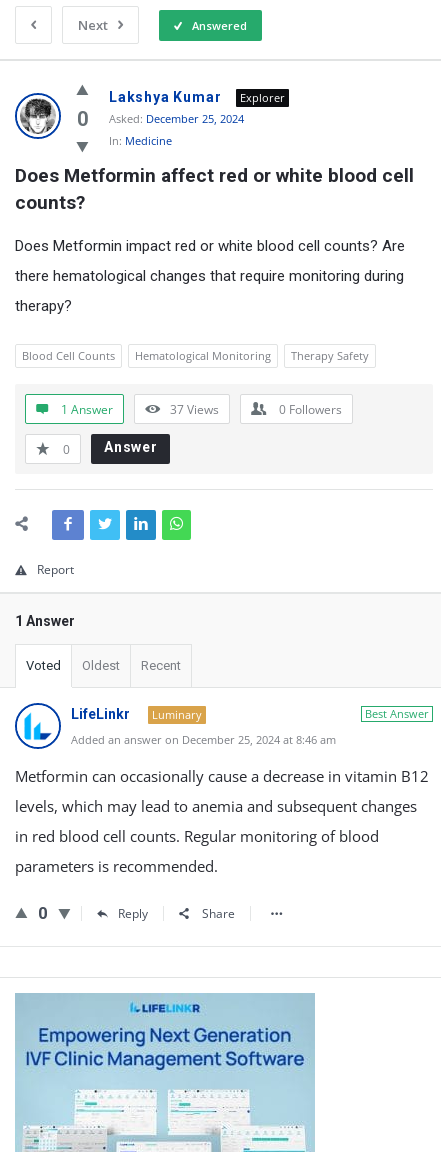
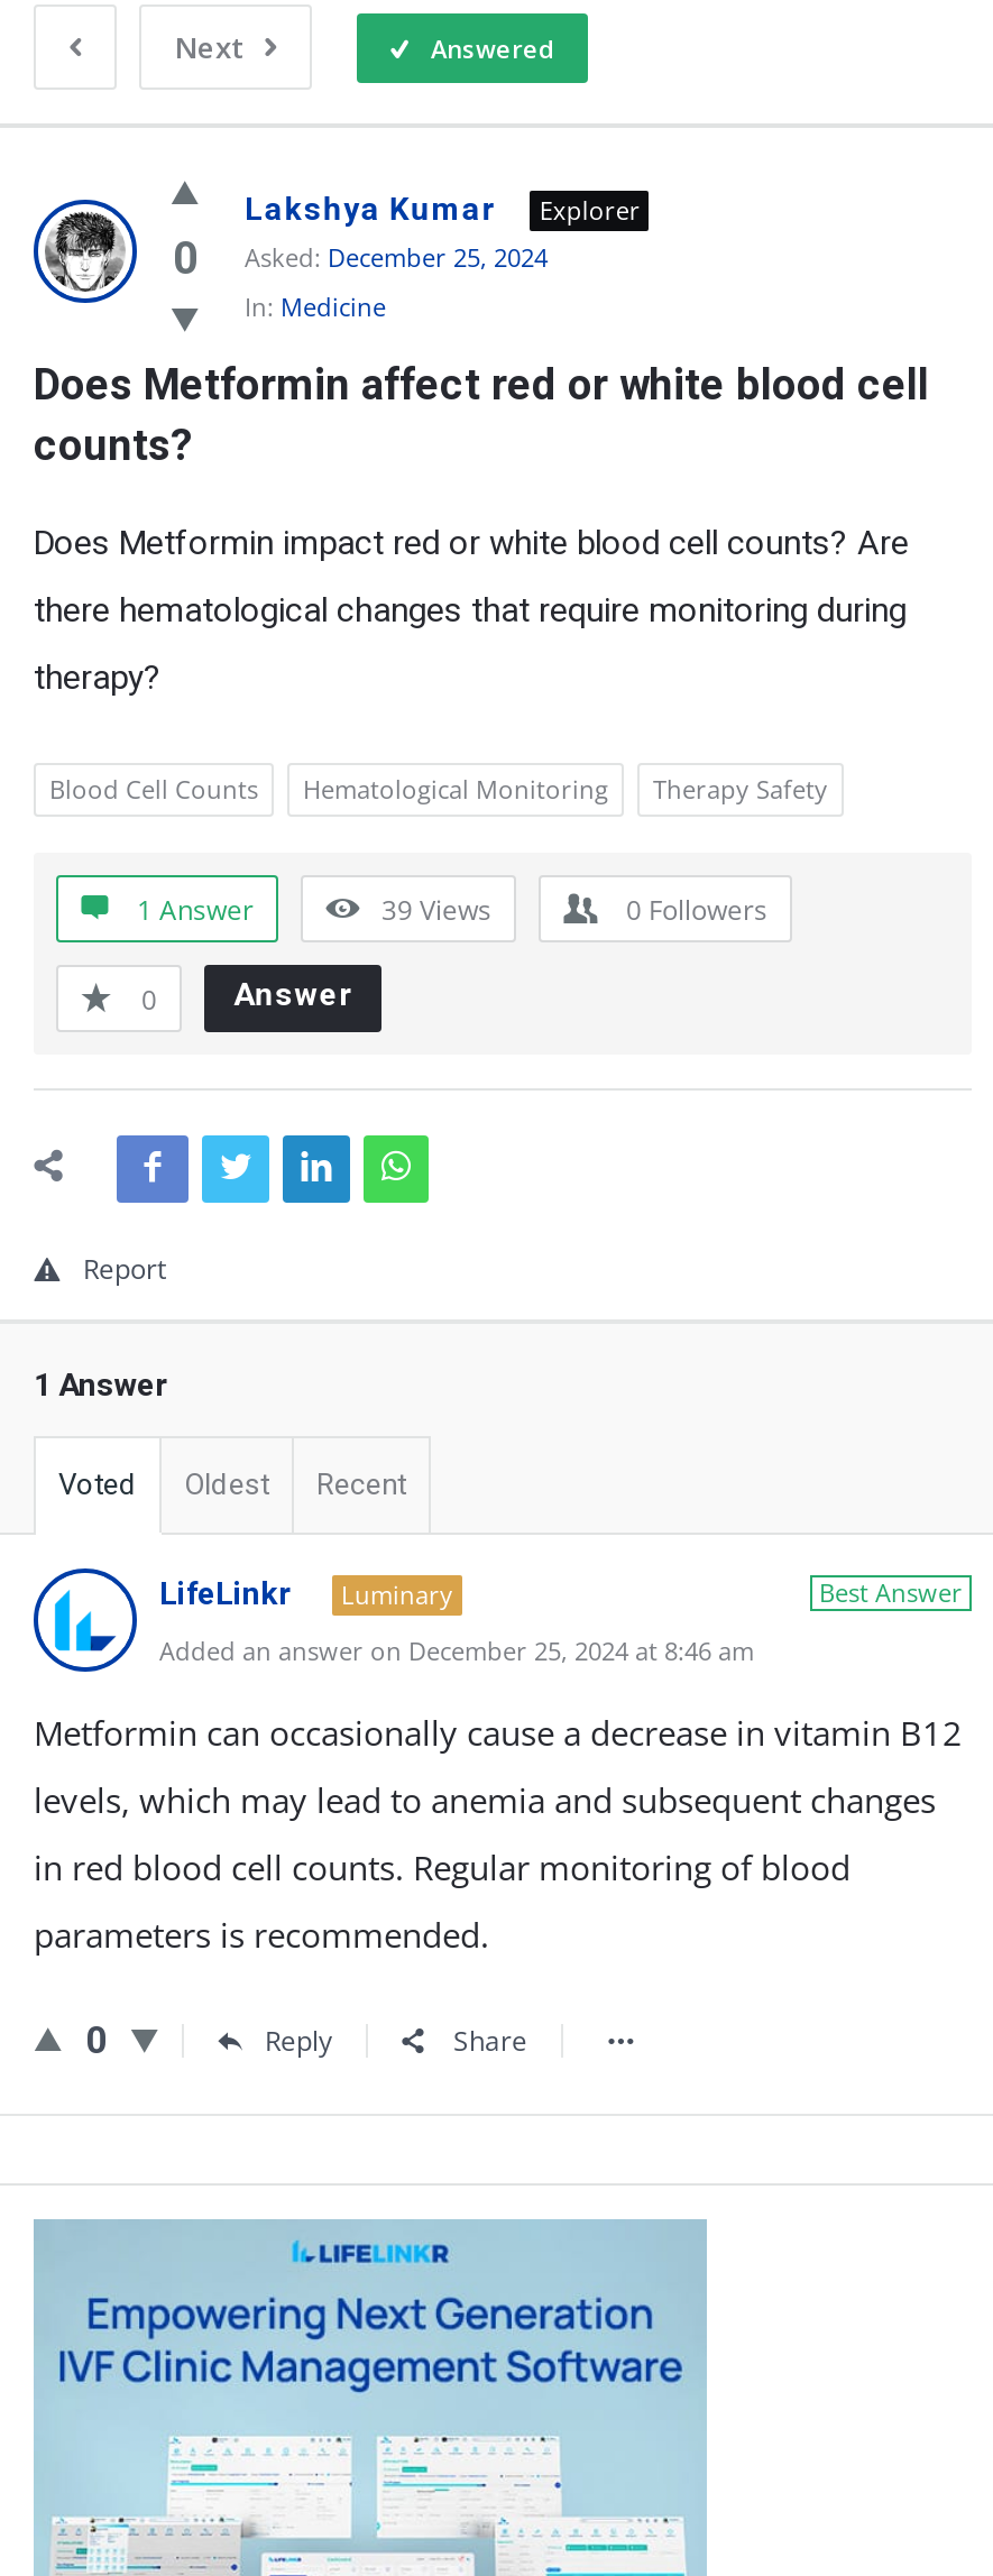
[170,401,219,418] 37 Views -> [381,891,491,929] 39 Views

